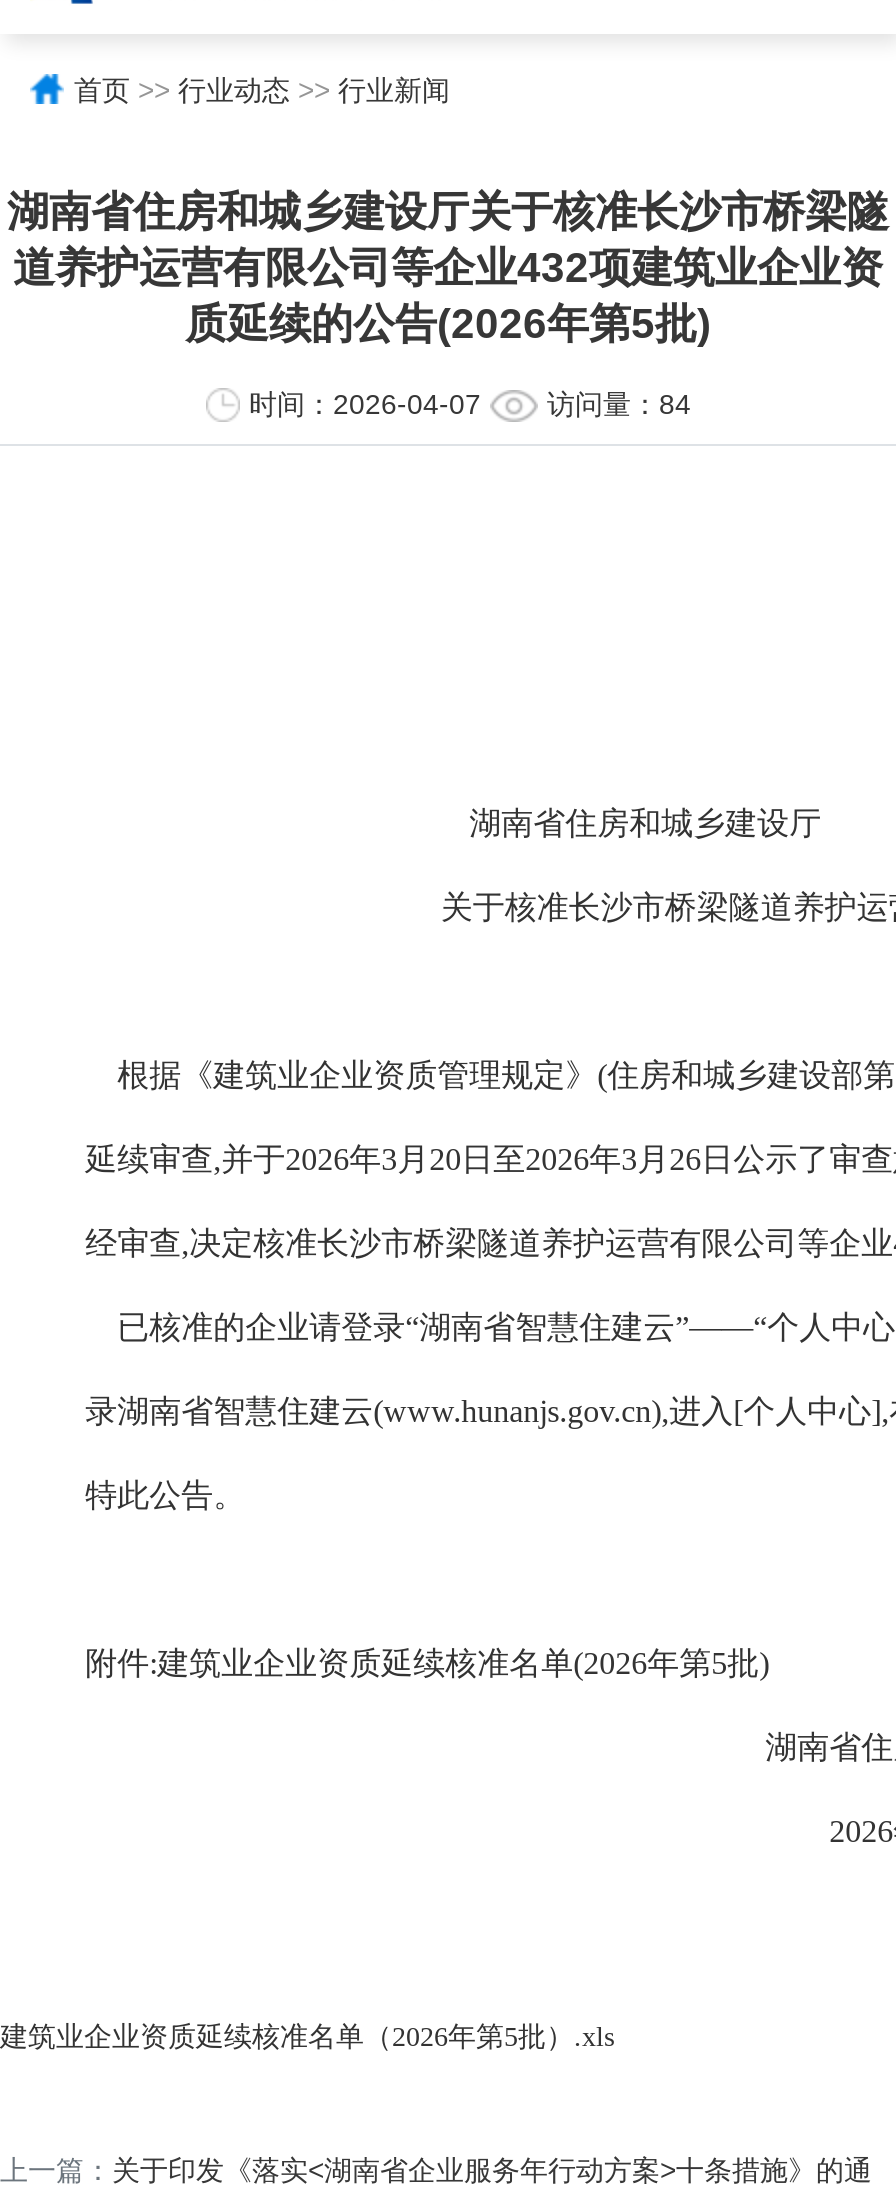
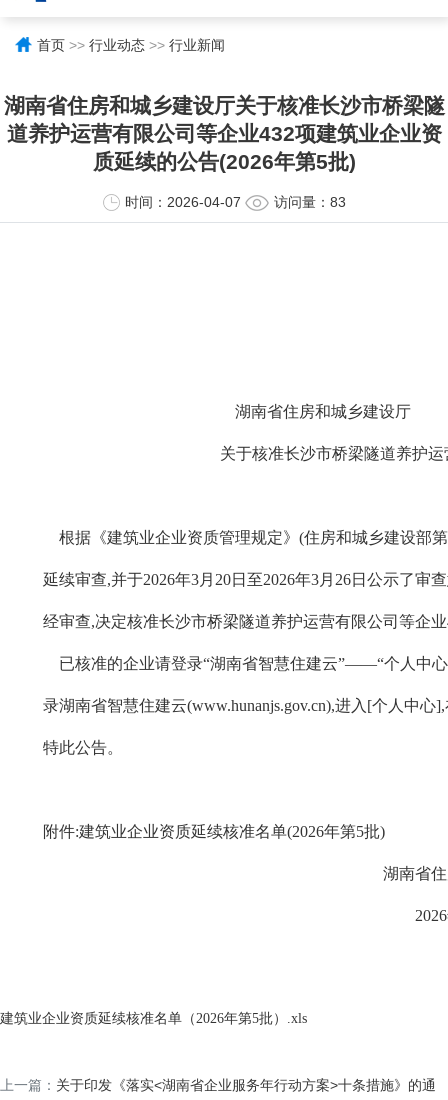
[547,388,691,420] 访问量：84 -> [273,194,345,210] 访问量：83

